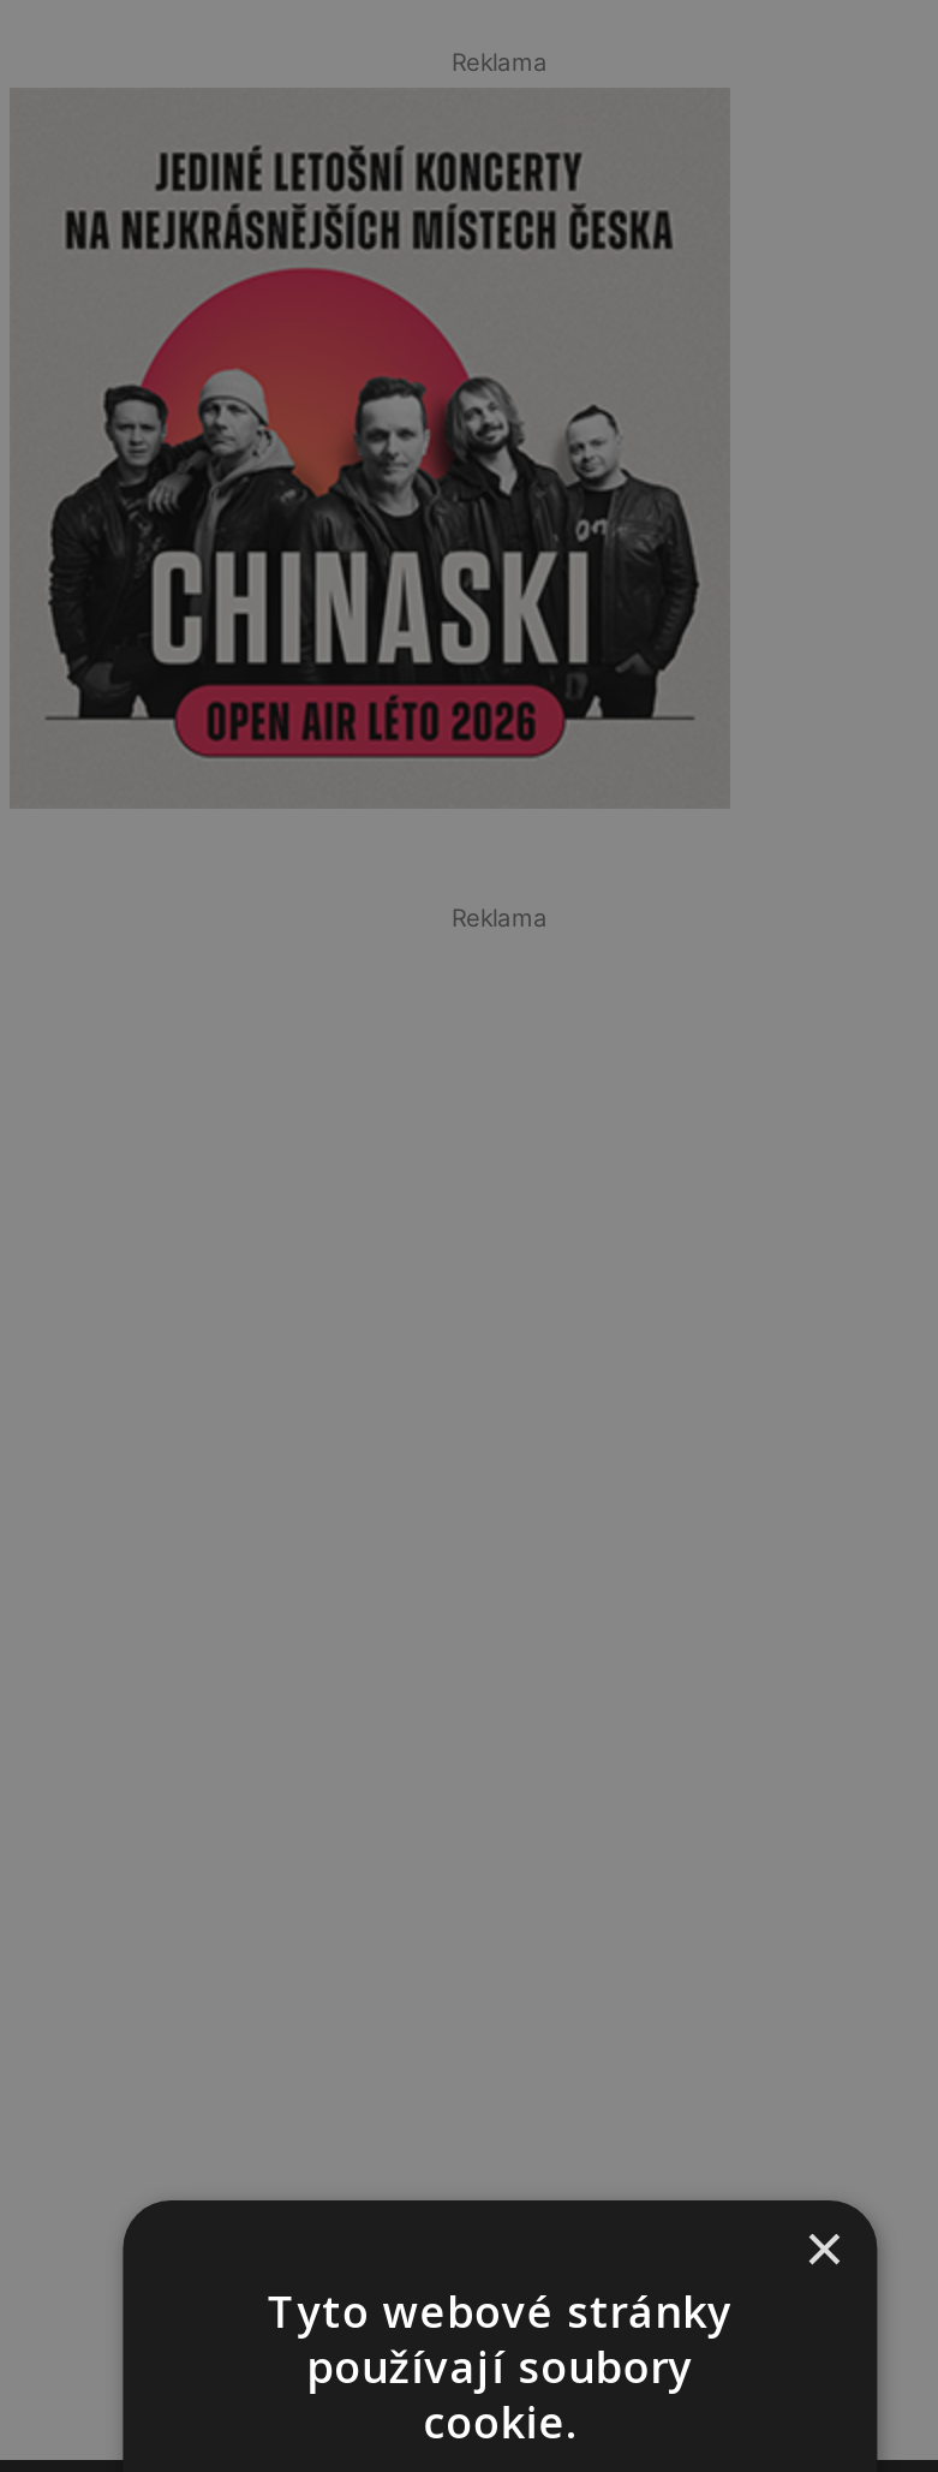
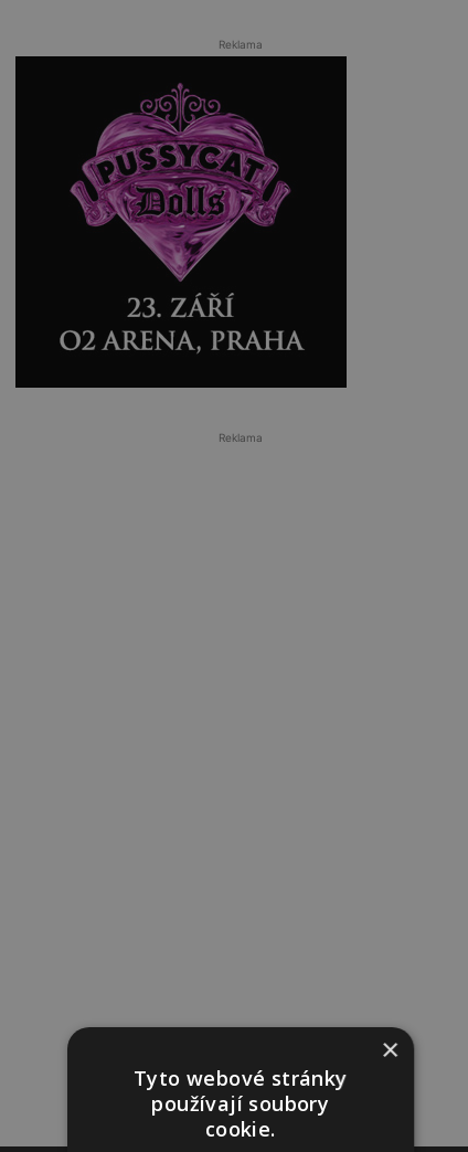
[10,88,730,809] [image] -> [14,55,348,389] [image]

